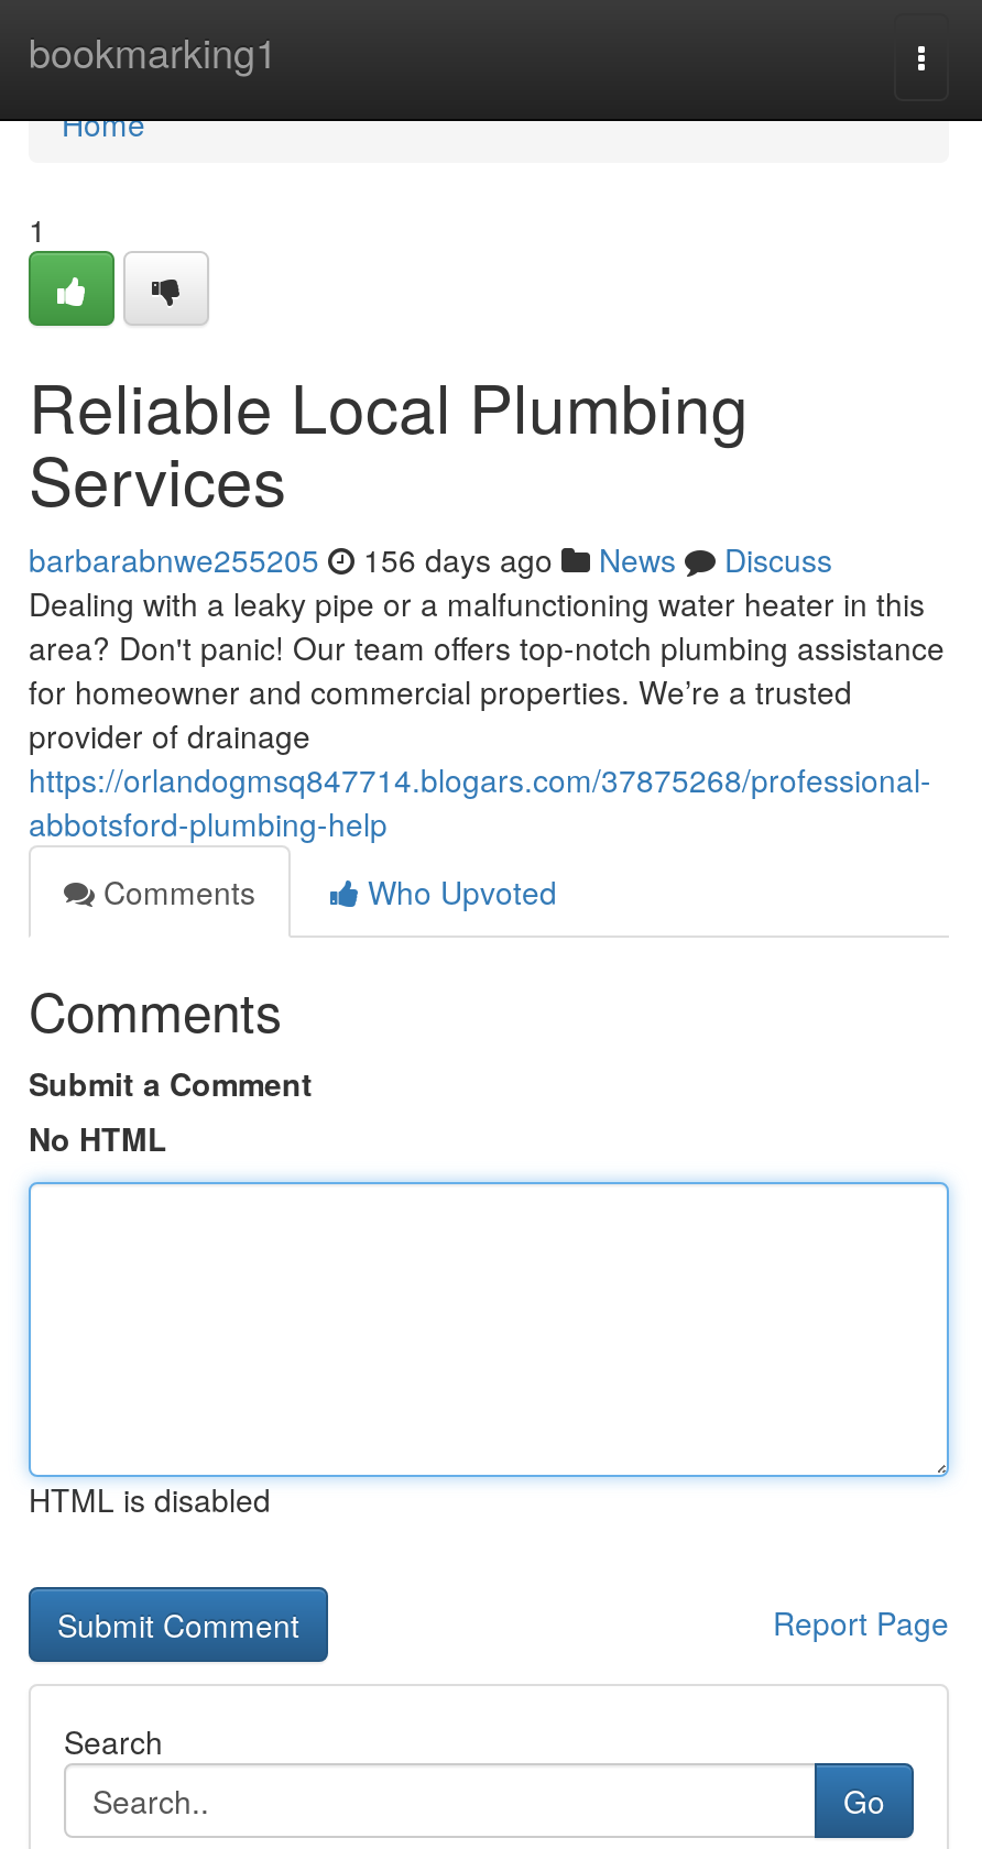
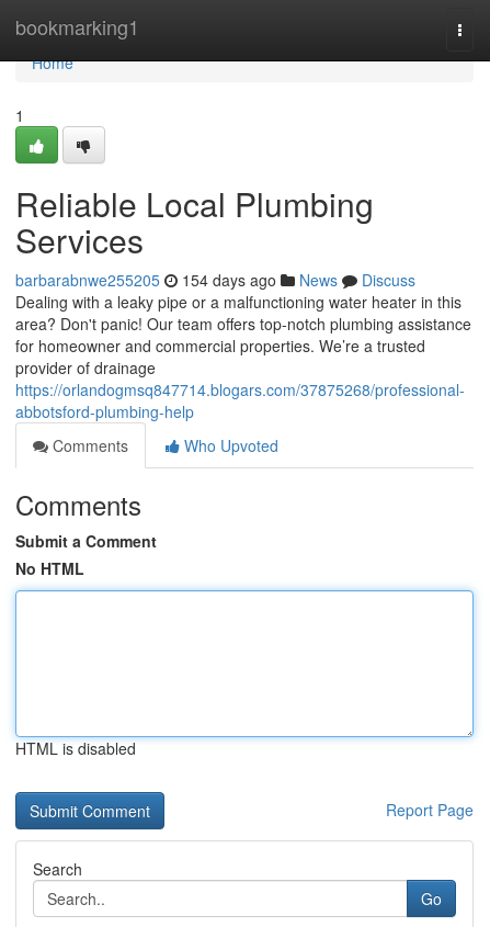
[29,537,832,581] barbarabnwe255205 156 days ago News Discuss -> [15,269,415,291] barbarabnwe255205 154 days ago News Discuss

